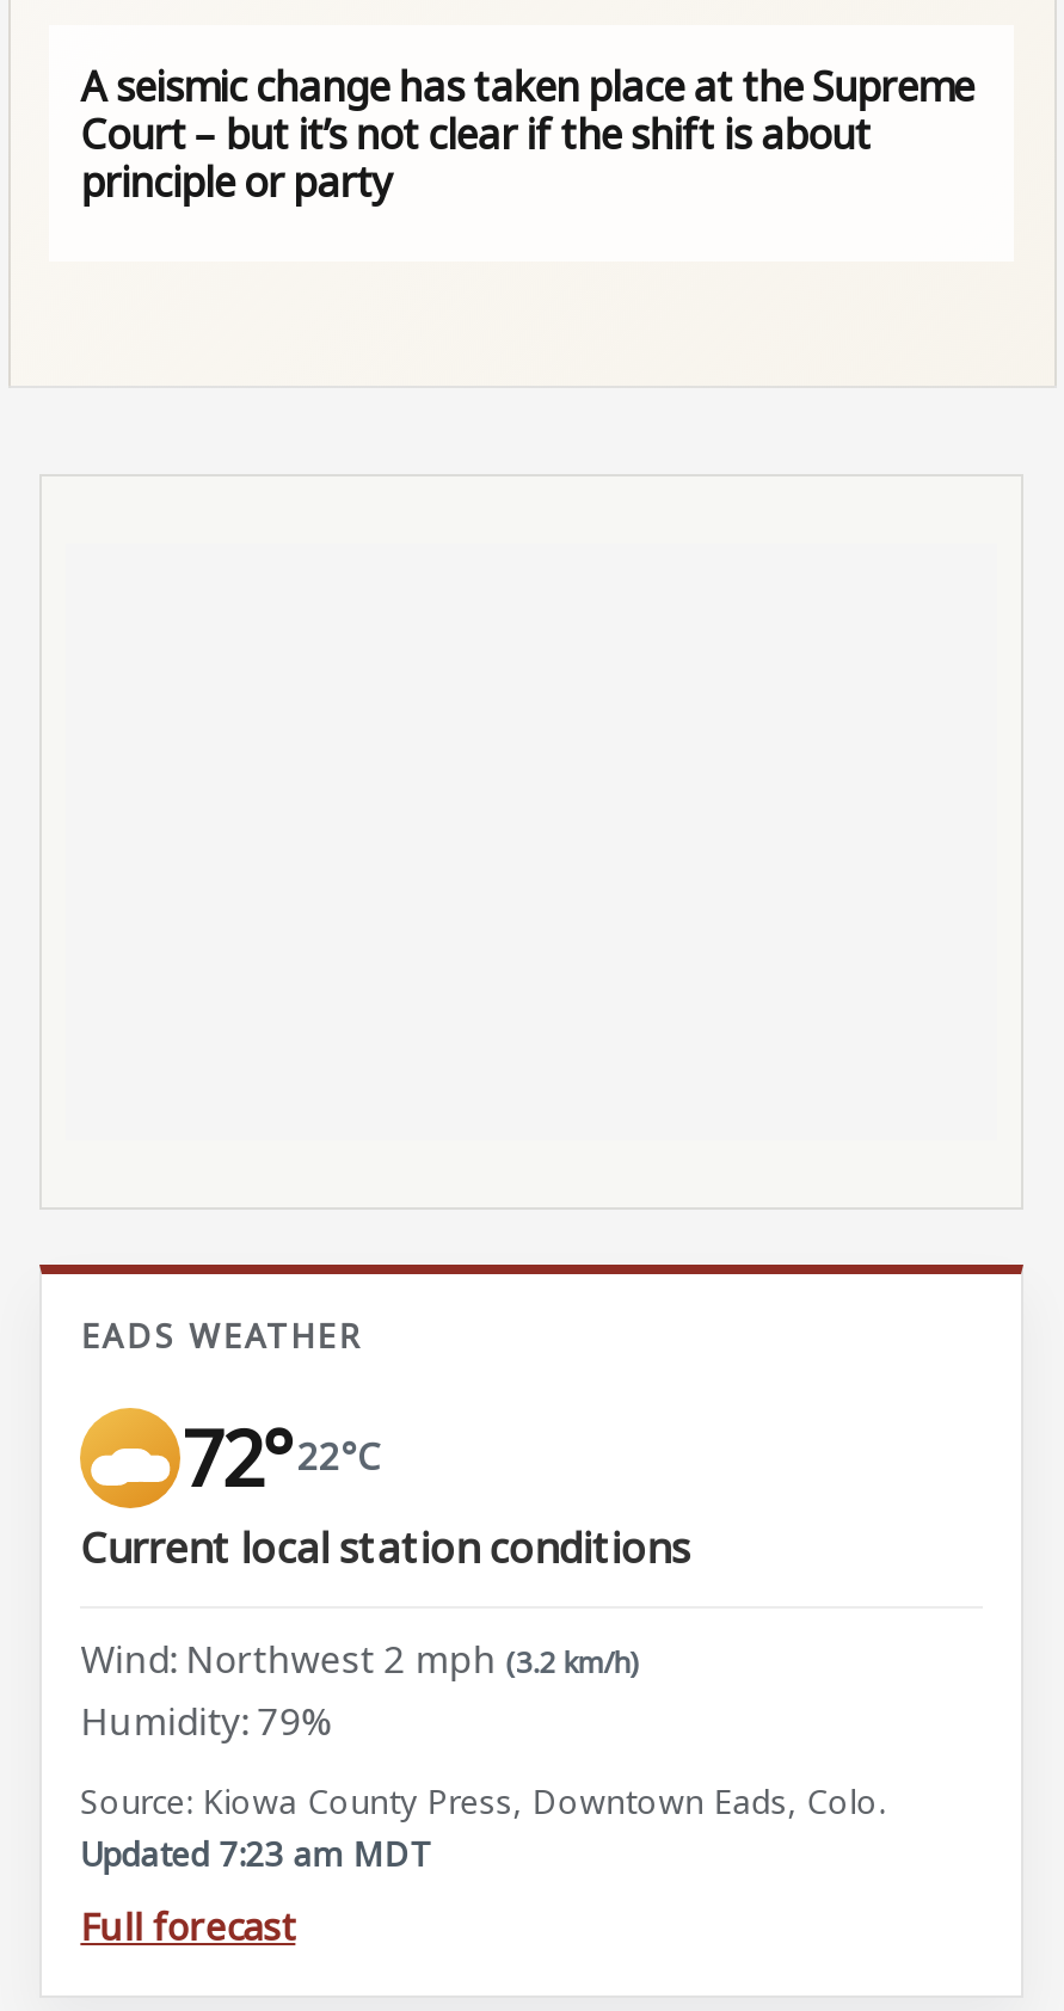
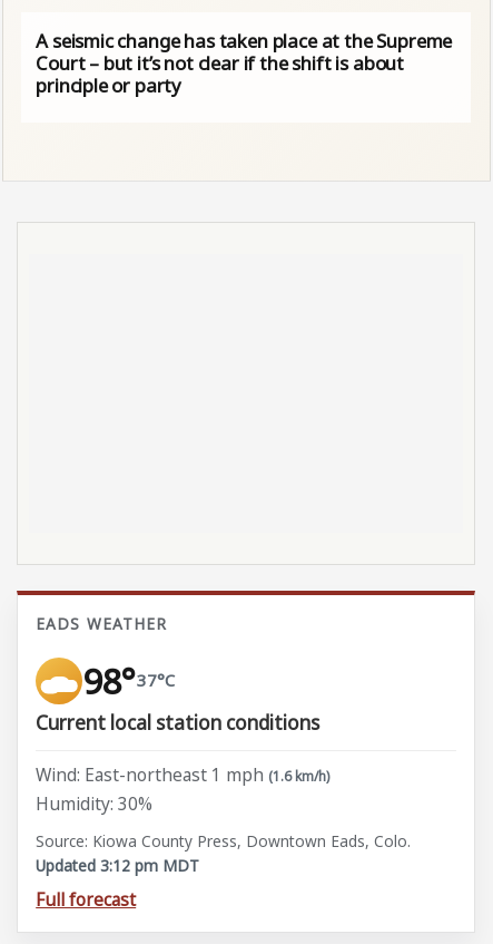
[182,1406,379,1509] 72° 22°C -> [83,657,175,705] 98° 37°C
[80,1633,637,1686] Wind: Northwest 2 mph (3.2 km/h) -> [36,763,330,787] Wind: East-northeast 1 mph (1.6 km/h)
[80,1694,331,1747] Humidity: 79% -> [36,791,153,816] Humidity: 30%
[80,1830,432,1875] Updated 7:23 am MDT -> [36,855,199,876] Updated 3:12 pm MDT

